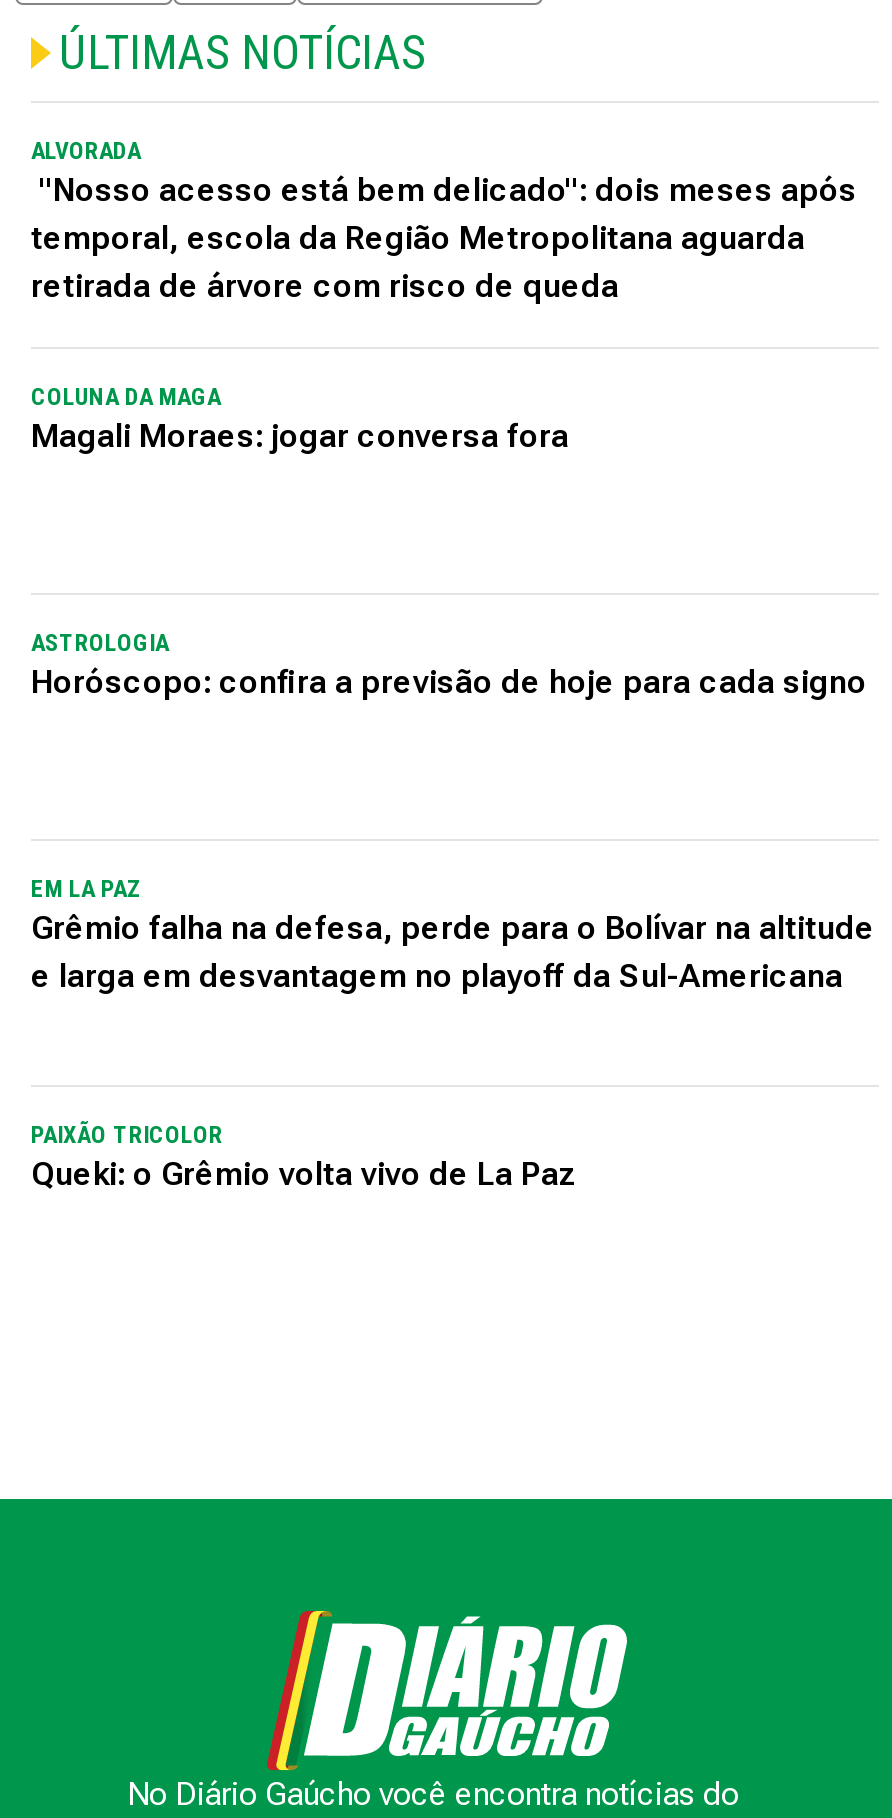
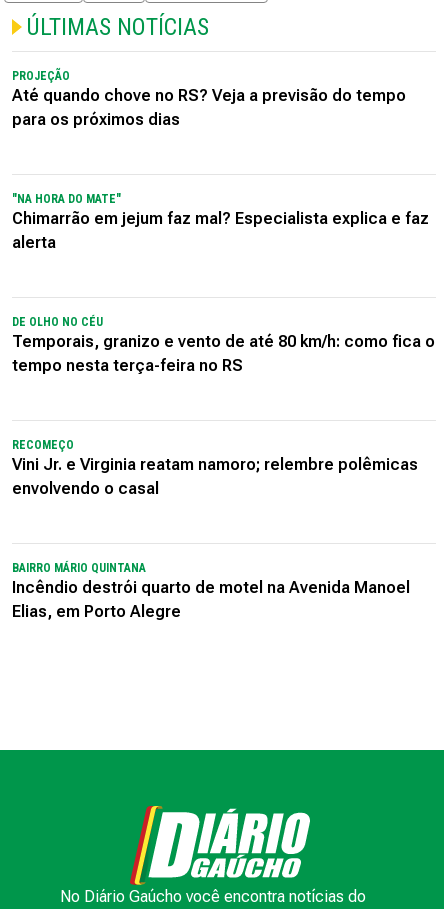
[31,138,857,306] ALVORADA | "Nosso acesso está bem delicado": dois meses após | temporal, escola da Região Metropolitana aguarda | retirada de árvore com risco de queda -> [12,69,406,129] PROJEÇÃO | Até quando chove no RS? Veja a previsão do tempo | para os próximos dias
[31,384,569,456] COLUNA DA MAGA | Magali Moraes: jogar conversa fora -> [12,192,429,252] "NA HORA DO MATE" | Chimarrão em jejum faz mal? Especialista explica e faz | alerta
[31,630,867,702] ASTROLOGIA | Horóscopo: confira a previsão de hoje para cada signo -> [12,315,435,375] DE OLHO NO CÉU | Temporais, granizo e vento de até 80 km/h: como fica o | tempo nesta terça-feira no RS
[31,876,875,996] EM LA PAZ | Grêmio falha na defesa, perde para o Bolívar na altitude | e larga em desvantagem no playoff da Sul-Americana -> [12,438,418,498] RECOMEÇO | Vini Jr. e Virginia reatam namoro; relembre polêmicas | envolvendo o casal
[31,1122,577,1194] PAIXÃO TRICOLOR | Queki: o Grêmio volta vivo de La Paz -> [12,561,410,621] BAIRRO MÁRIO QUINTANA | Incêndio destrói quarto de motel na Avenida Manoel | Elias, em Porto Alegre

